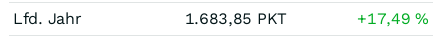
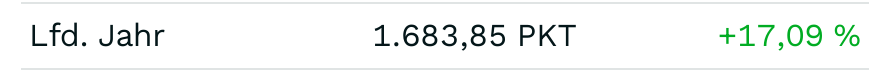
[357,9,429,28] +17,49% -> [718,16,861,54] +17,09%

